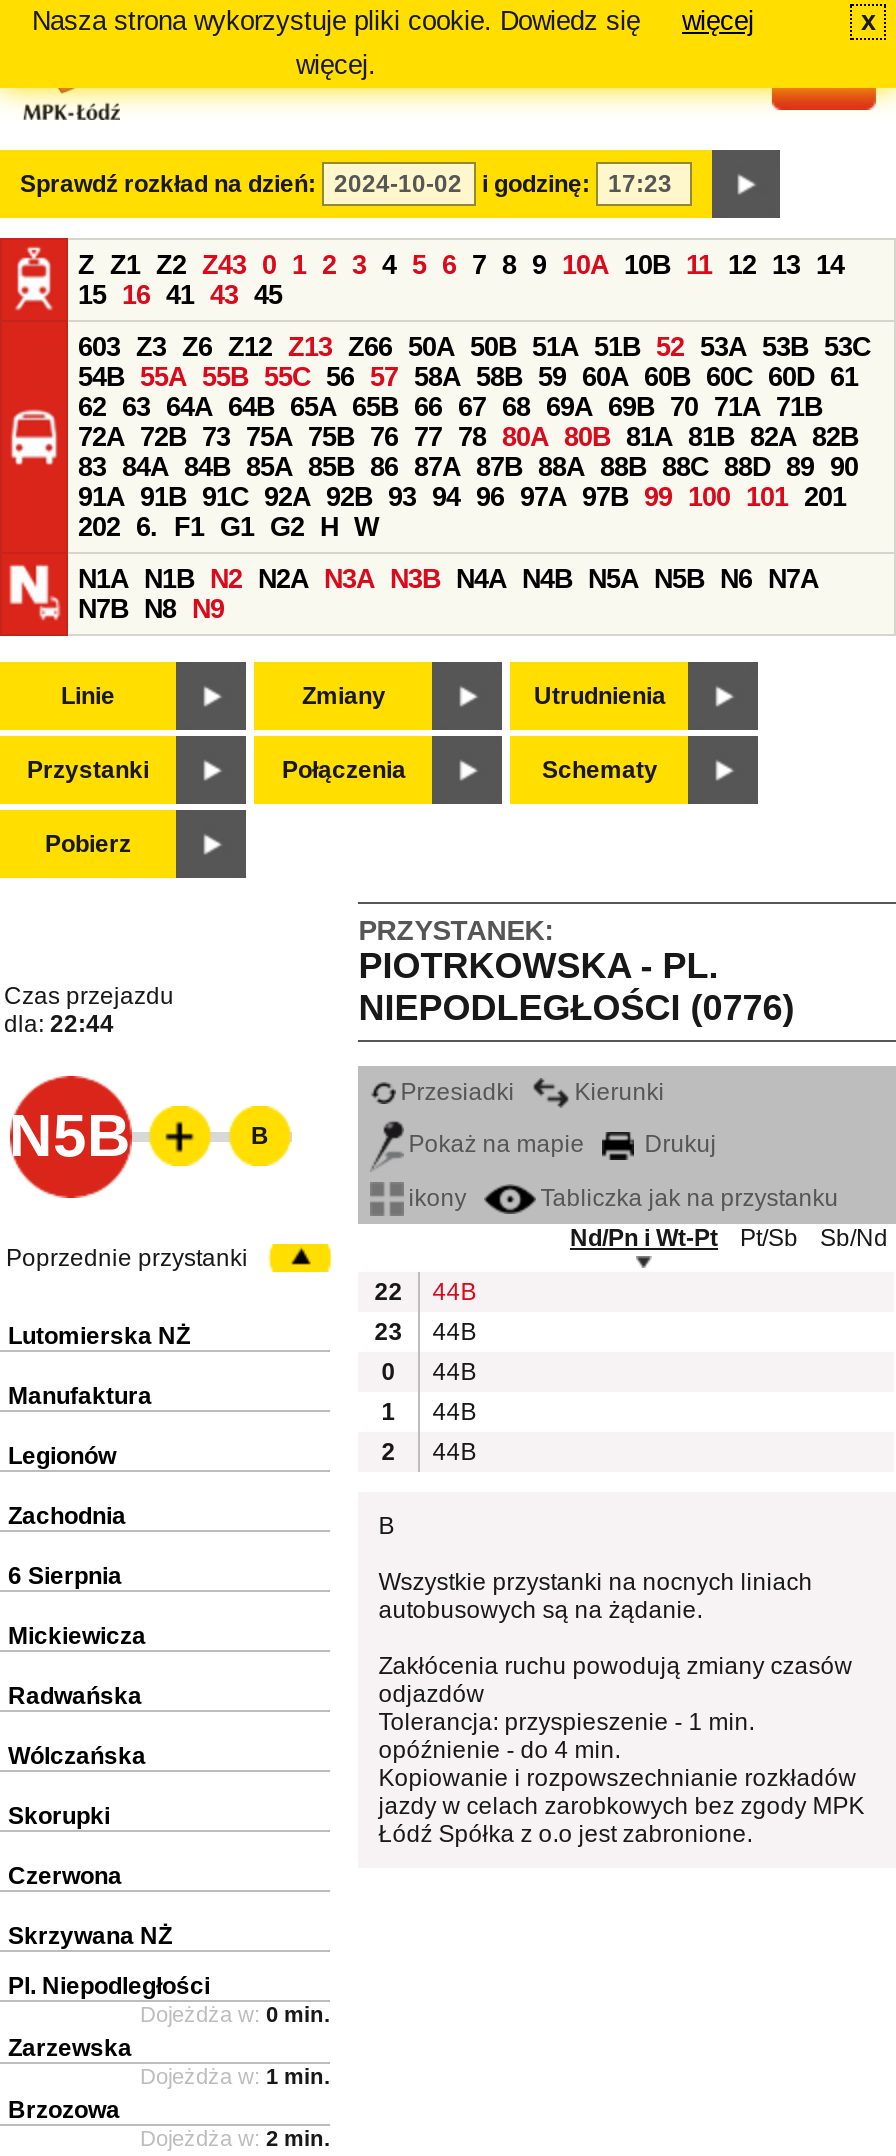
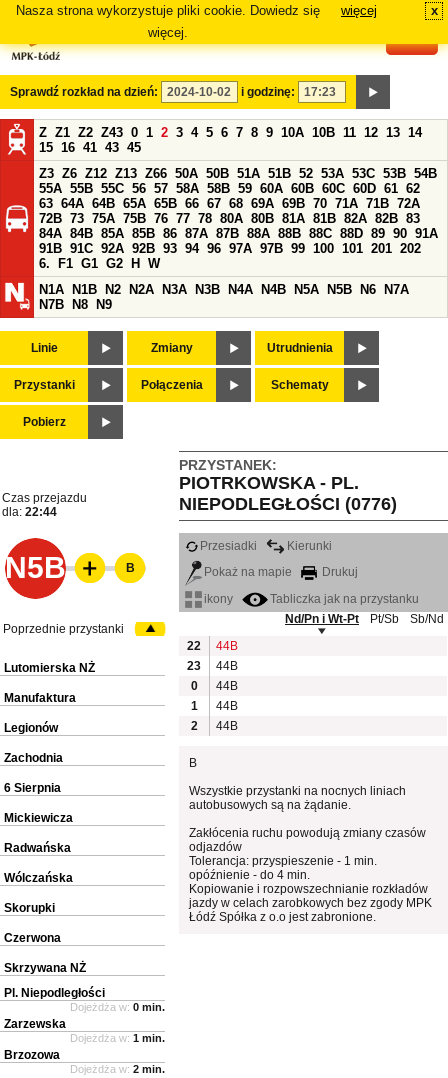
[78,332,870,542] 603 Z3 Z6 Z12 Z13 Z66 50A 50B 51A 51B 52 53A 53B 53C | 54B 55A 55B 55C 56 57 58A 58B 59 60A 60B 60C 60D 61 | 62 63 64A 64B 65A 65B 66 67 68 69A 69B 70 71A 71B | 72A 72B 73 75A 75B 76 77 78 80A 80B 81A 81B 82A 82B | 83 84A 84B 85A 85B 86 87A 87B 88A 88B 88C 88D 89 90 | 91A 91B 91C 92A 92B 93 94 96 97A 97B 99 100 101 201 | 202 6. F1 G1 G2 H W -> [39,166,438,271] Z3 Z6 Z12 Z13 Z66 50A 50B 51A 51B 52 53A 53C 53B 54B | 55A 55B 55C 56 57 58A 58B 59 60A 60B 60C 60D 61 62 | 63 64A 64B 65A 65B 66 67 68 69A 69B 70 71A 71B 72A | 72B 73 75A 75B 76 77 78 80A 80B 81A 81B 82A 82B 83 | 84A 84B 85A 85B 86 87A 87B 88A 88B 88C 88D 89 90 91A | 91B 91C 92A 92B 93 94 96 97A 97B 99 100 101 201 202 | 6. F1 G1 G2 H W

